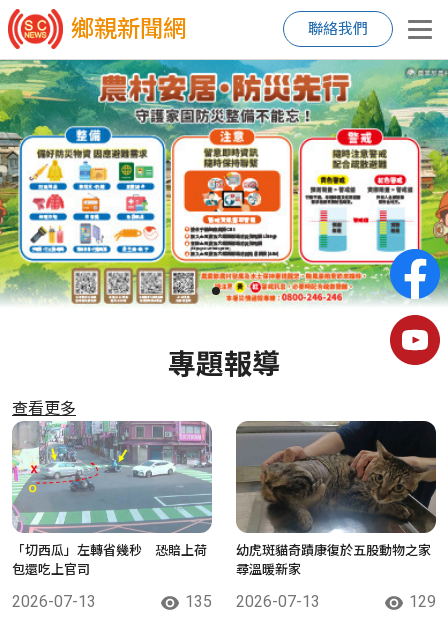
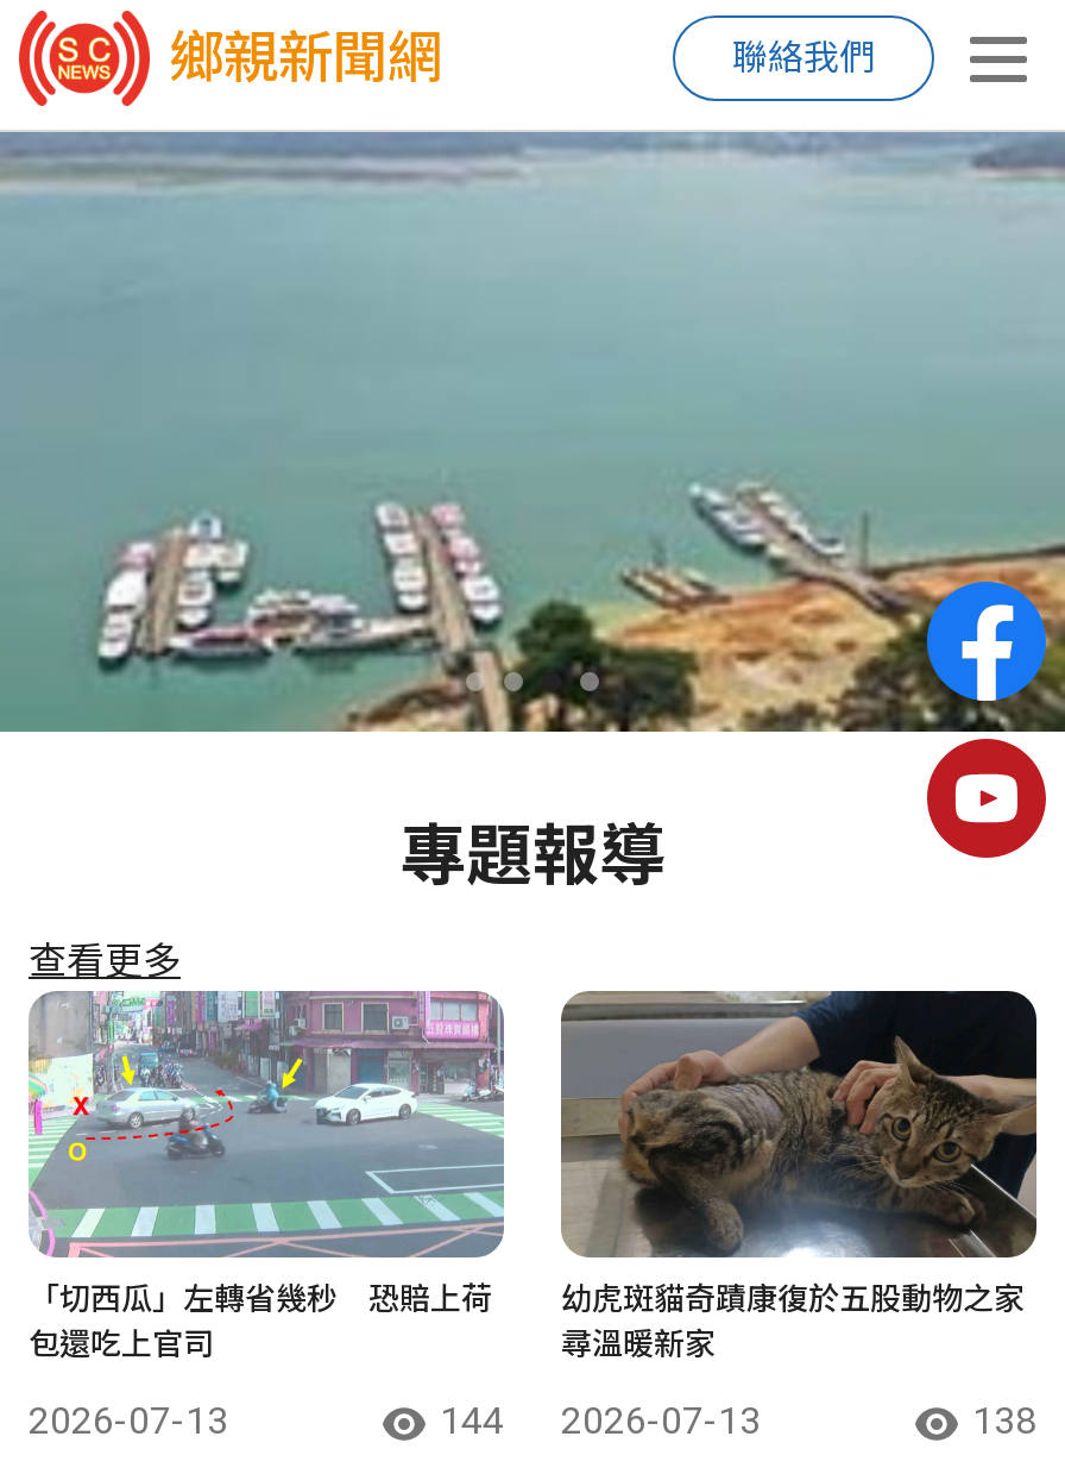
[3,59,445,312] [image] -> [7,130,1058,734] [image]
[185,592,320,611] 135 2026-07-13 -> [440,1399,761,1444] 144 2026-07-13
[409,592,436,611] 129 -> [972,1399,1036,1444] 138

